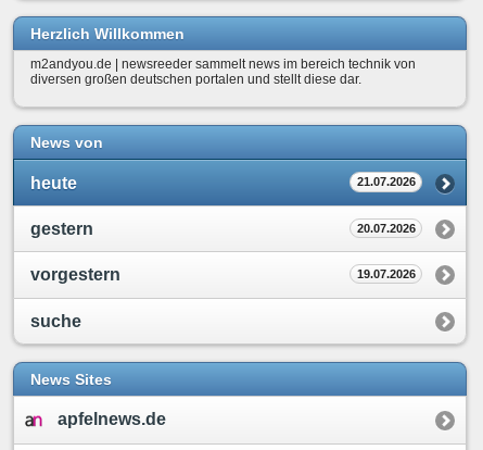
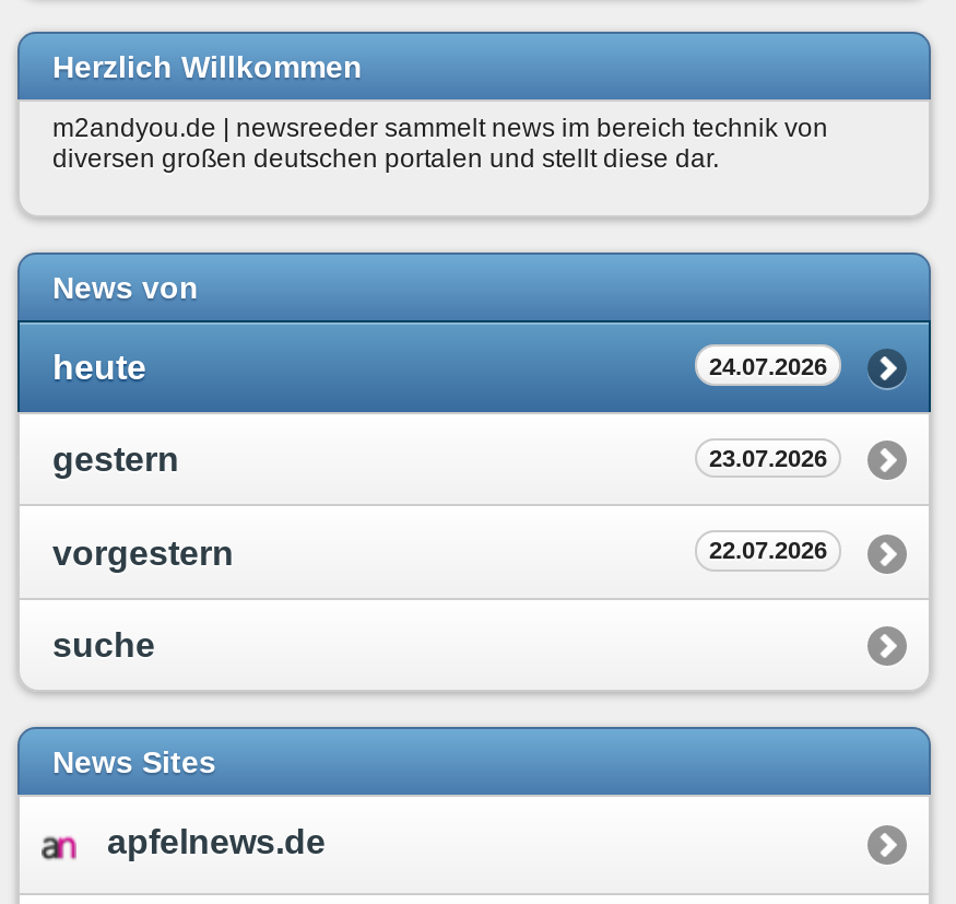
[357,175,415,188] 21.07.2026 -> [709,353,827,379] 24.07.2026
[357,221,415,234] 20.07.2026 -> [709,445,827,472] 23.07.2026
[357,267,415,281] 19.07.2026 -> [709,538,827,564] 22.07.2026

